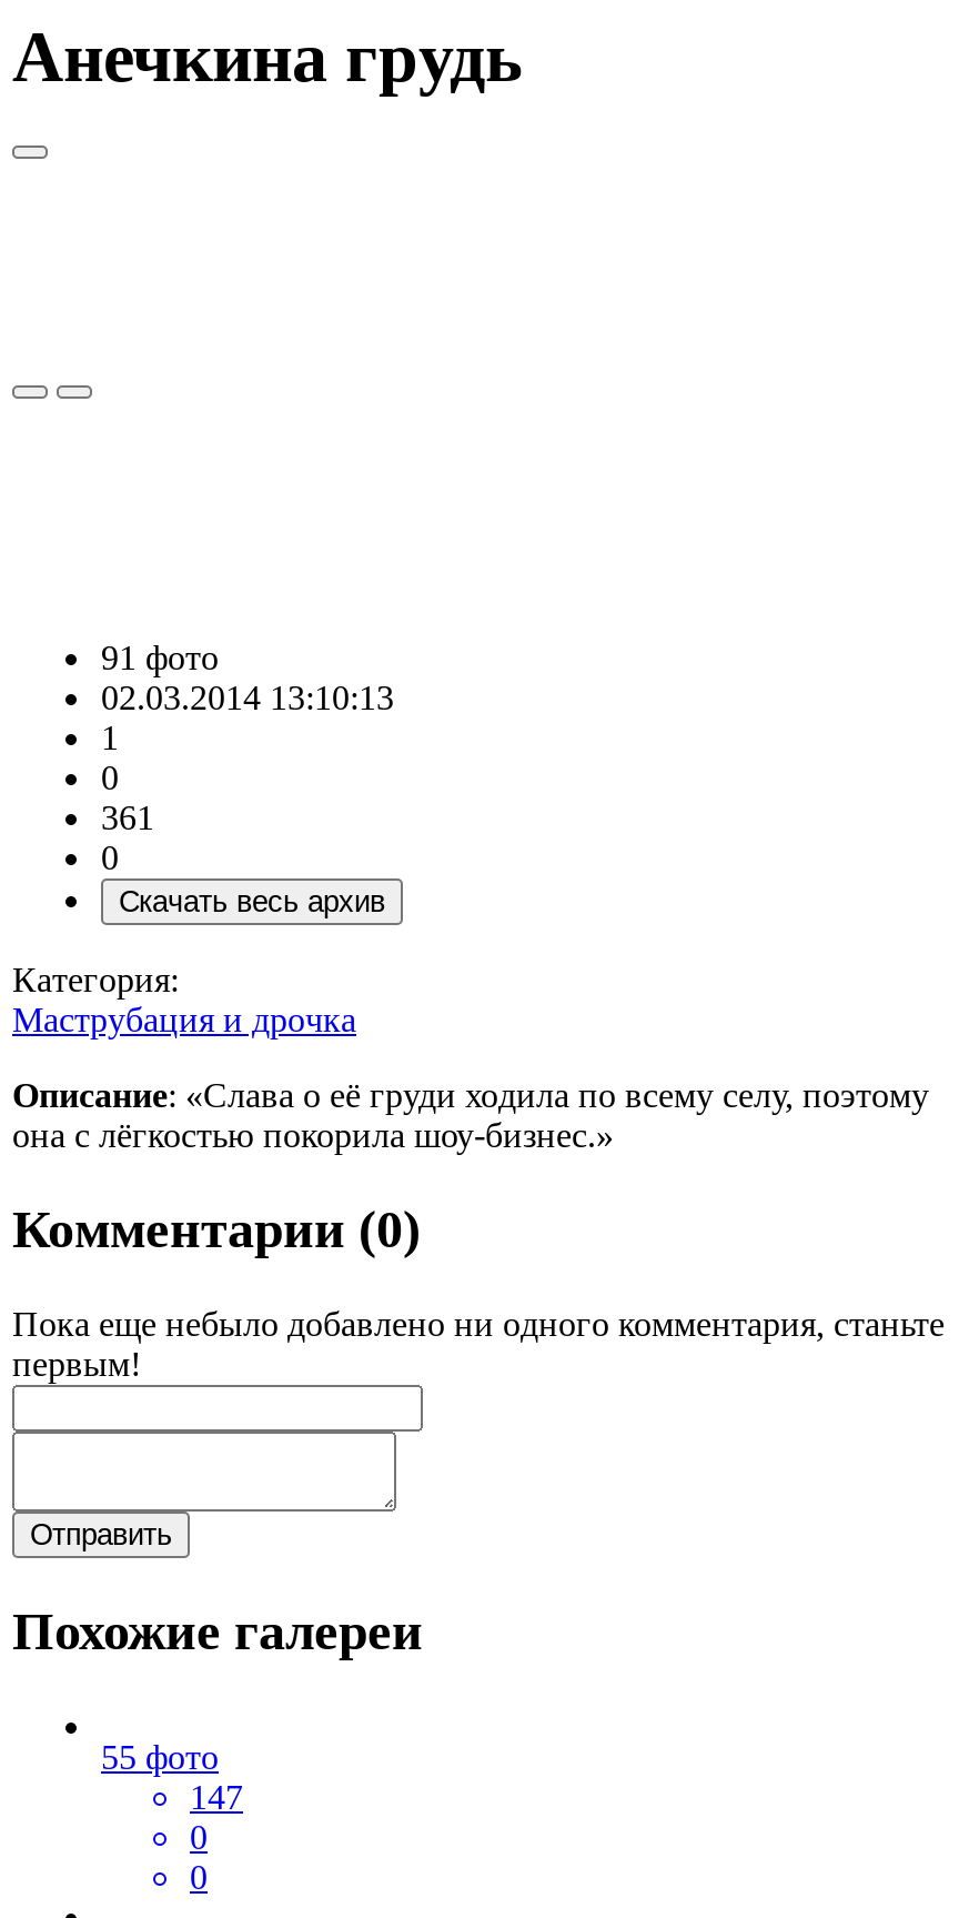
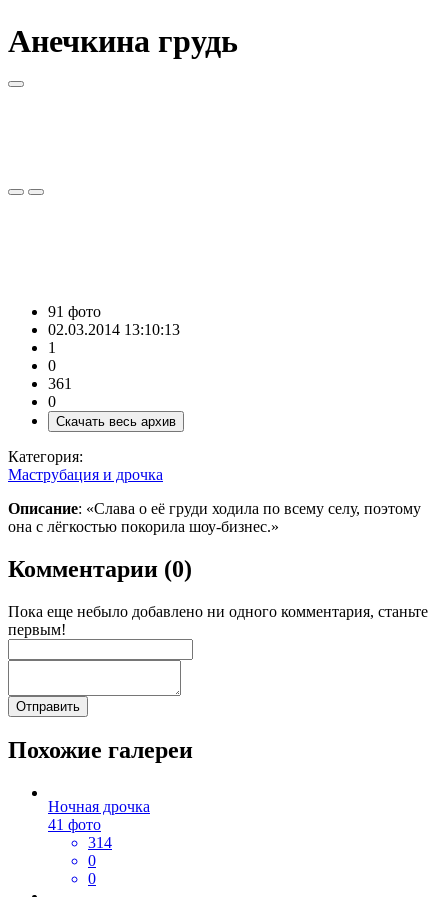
[101,1738,243,1816] 55 фото | 147 -> [48,798,150,851] Ночная дрочка | 41 фото | 314

